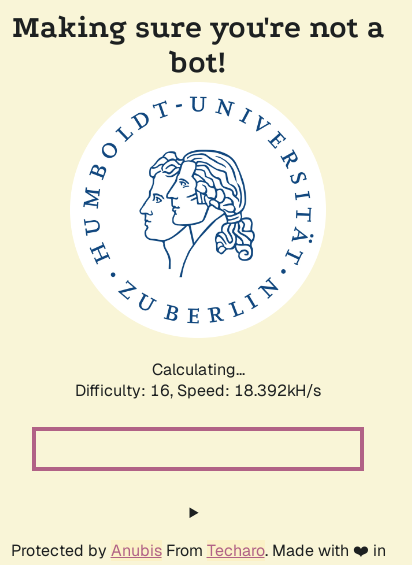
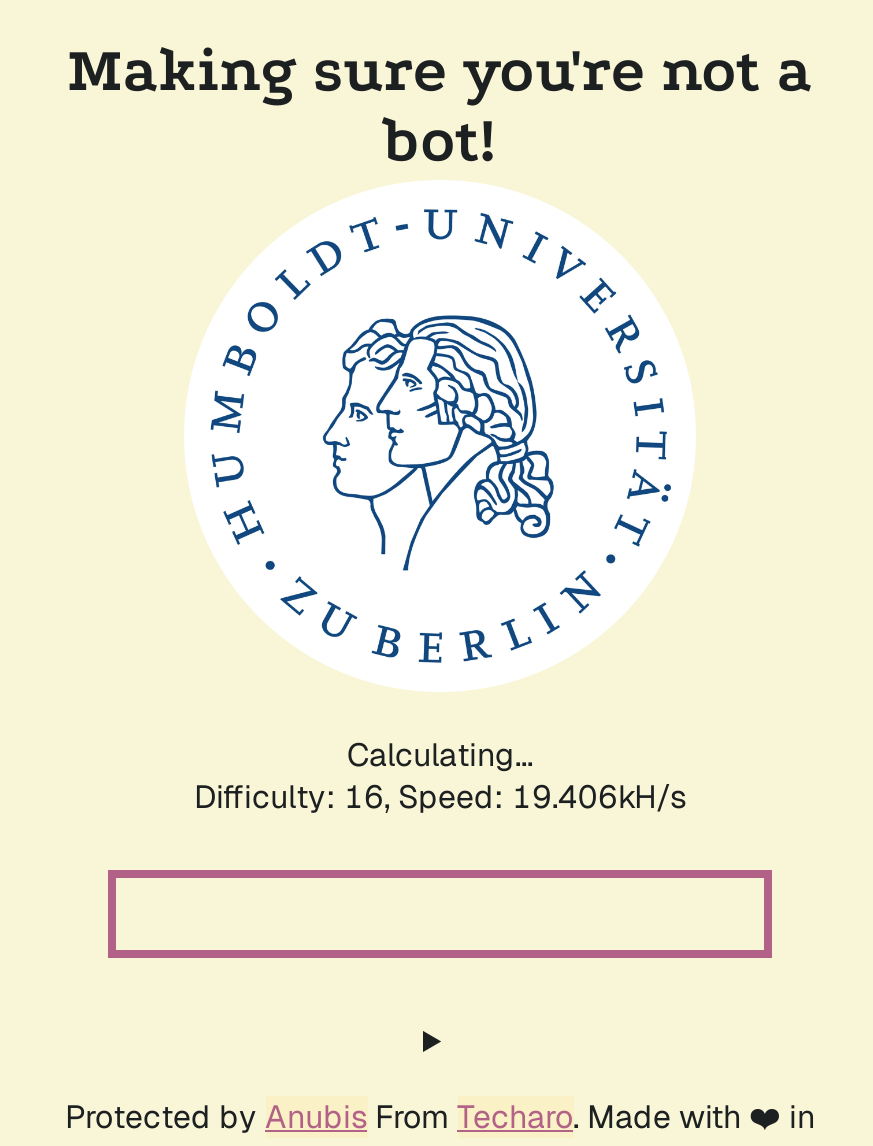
[75,380,321,401] Difficulty: 16, Speed: 18.392kH/s -> [194,776,686,818] Difficulty: 16, Speed: 19.406kH/s

